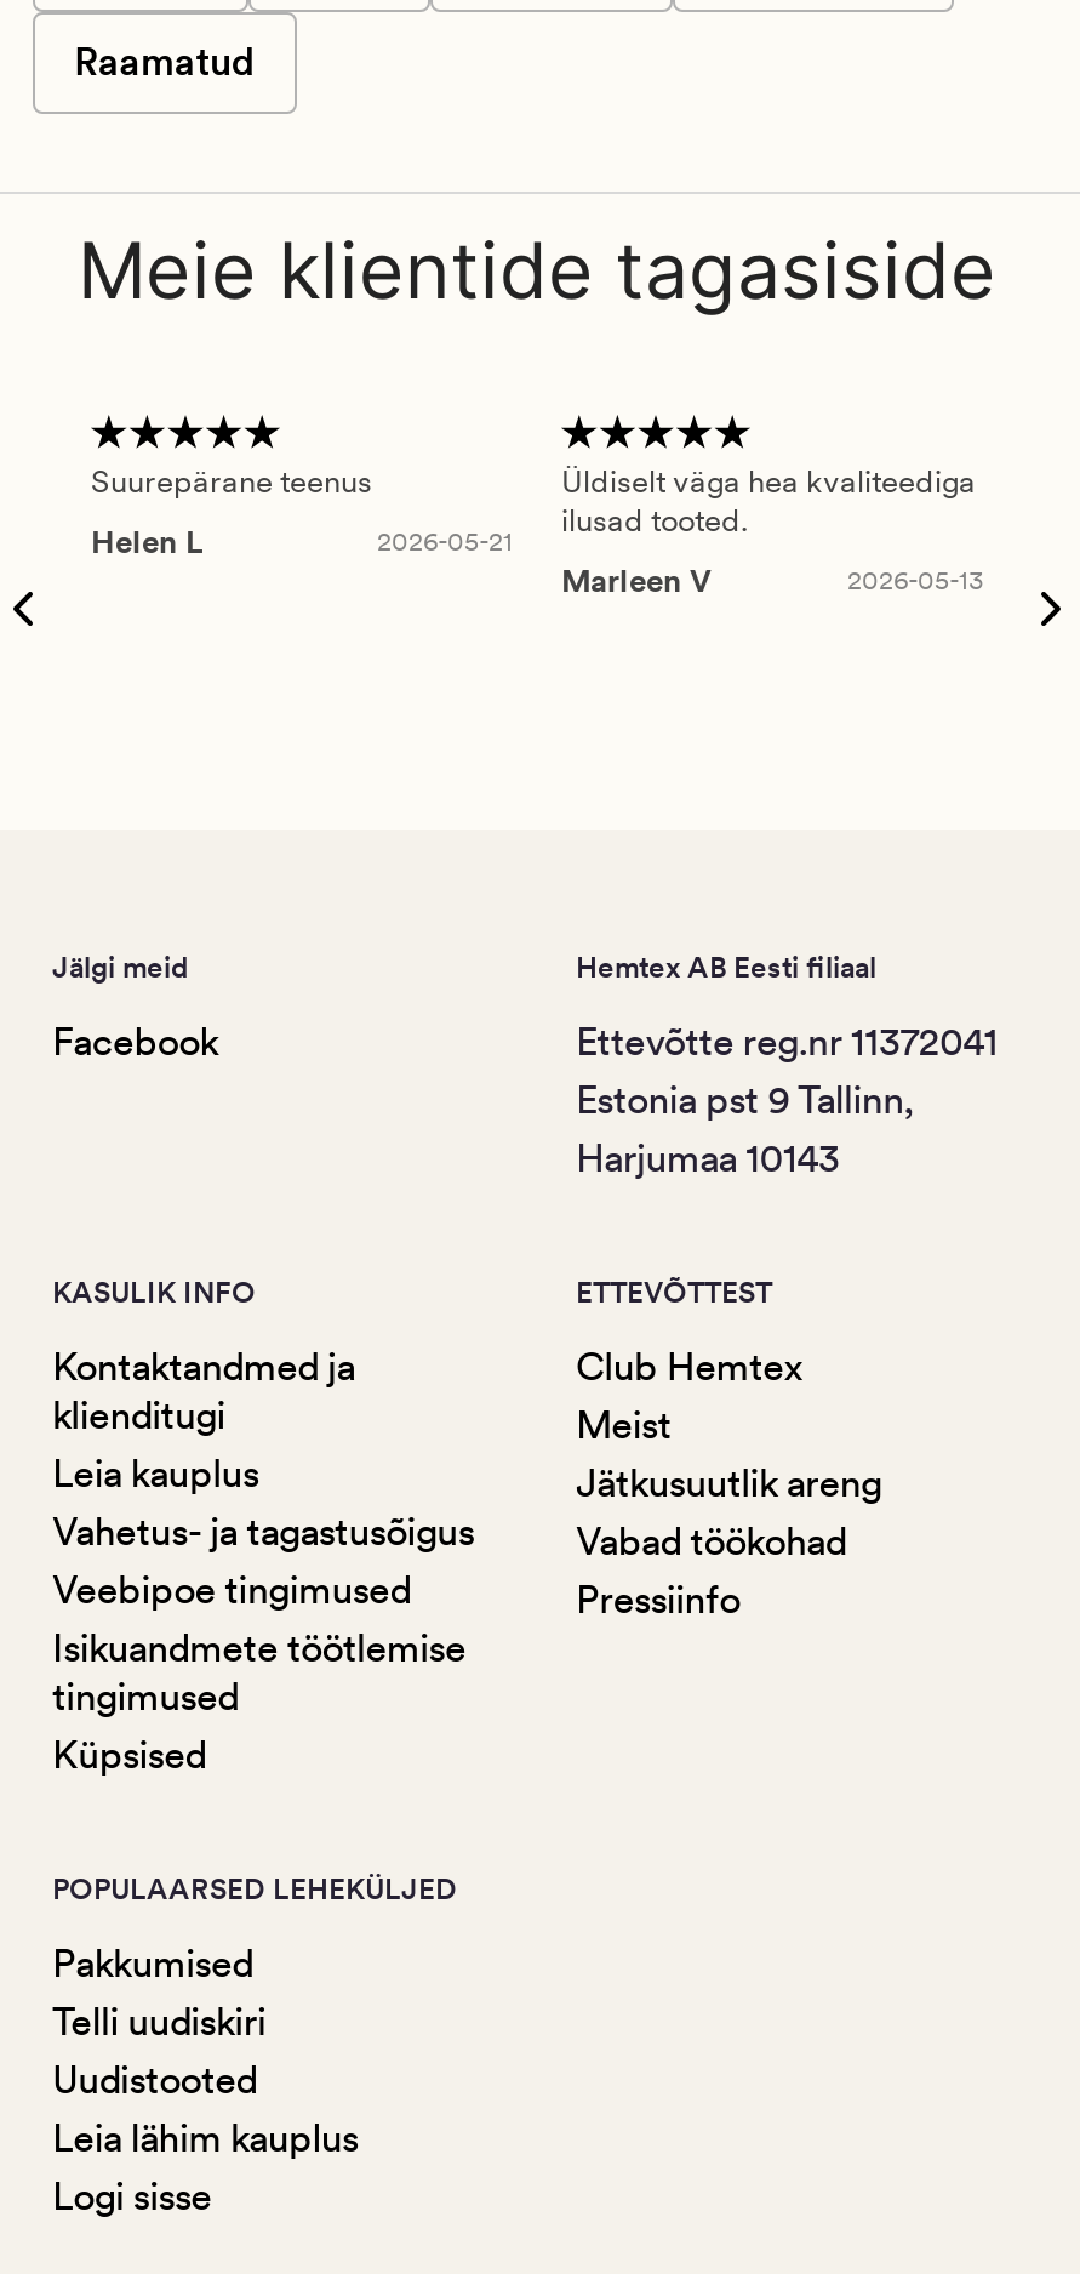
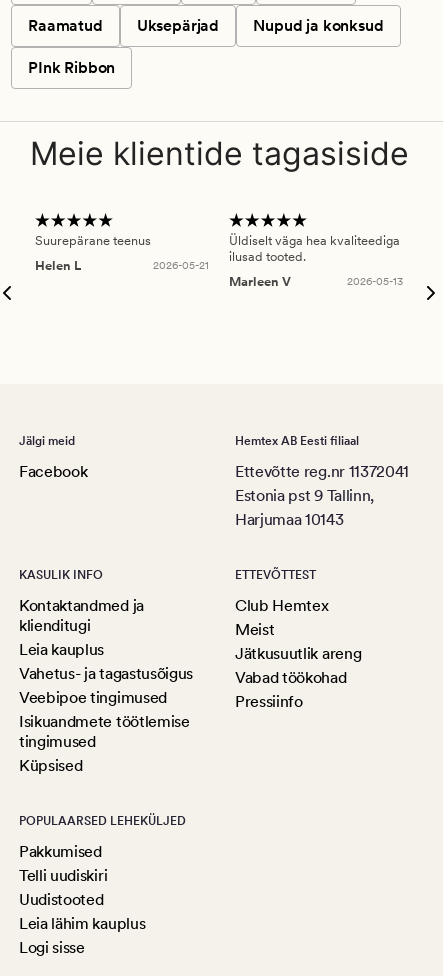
none -> [28,16,384,77] Uksepärjad | Nupud ja konksud | PInk Ribbon

